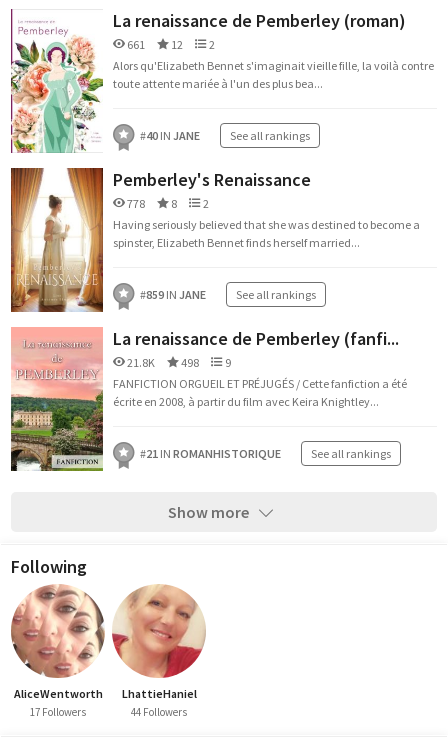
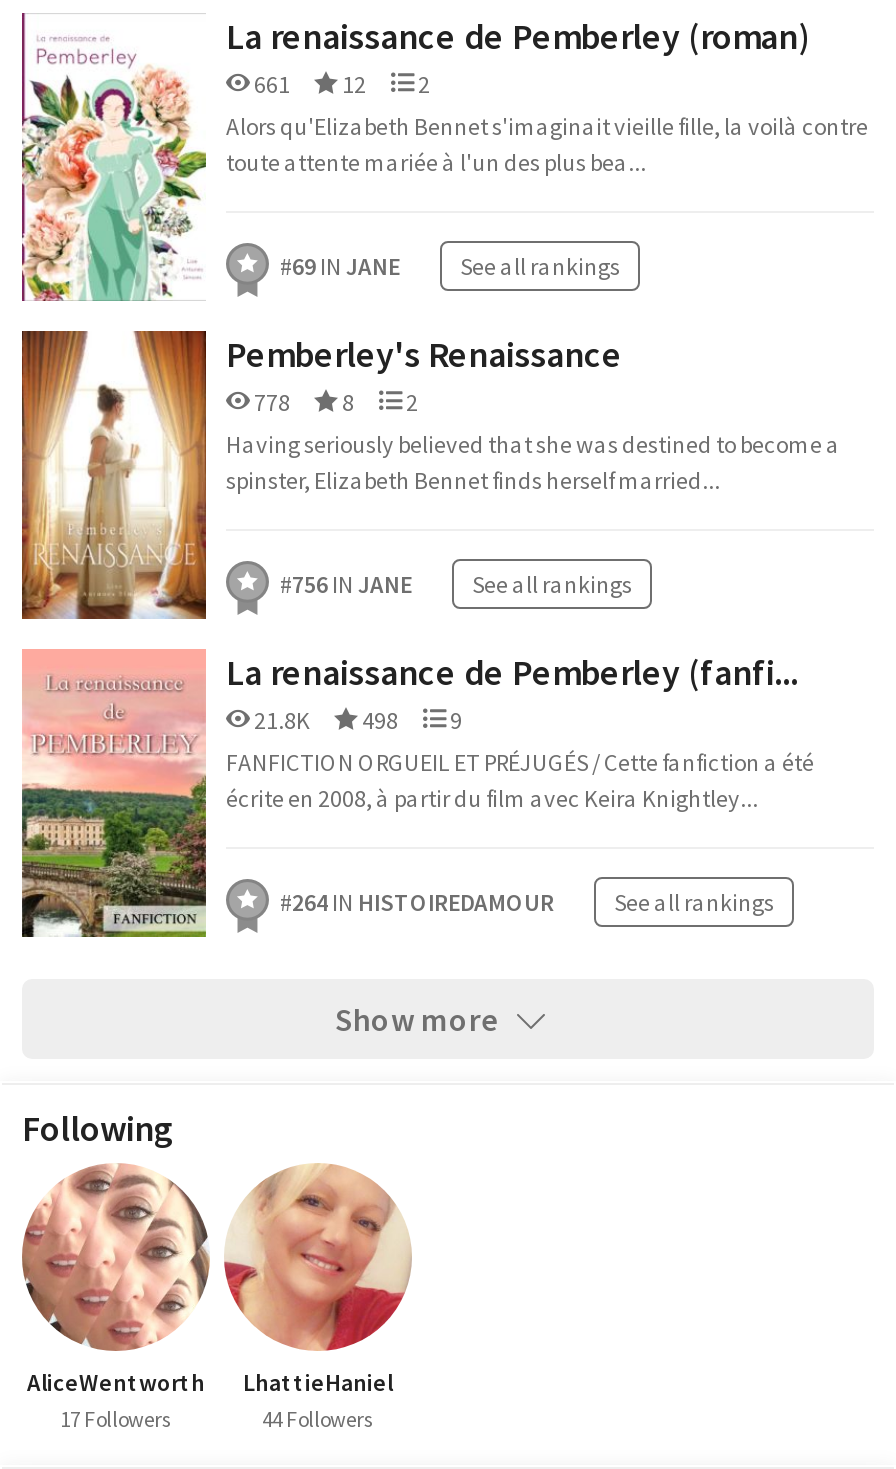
[140,128,310,143] #40 IN JANE See all rankings -> [280,251,620,281] #69 IN JANE See all rankings
[140,287,316,302] #859 IN JANE See all rankings -> [280,569,632,599] #756 IN JANE See all rankings
[140,446,281,461] #21 IN ROMANHISTORIQUE -> [280,887,554,917] #264 IN HISTOIREDAMOUR

